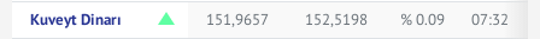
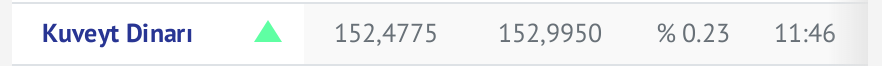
[206,9,269,30] 151,9657 -> [334,16,438,50] 152,4775
[305,9,368,30] 152,5198 -> [498,16,602,50] 152,9950
[400,9,445,30] % 0.09 -> [656,16,730,50] % 0.23
[471,9,509,30] 07:32 -> [774,16,836,50] 11:46

